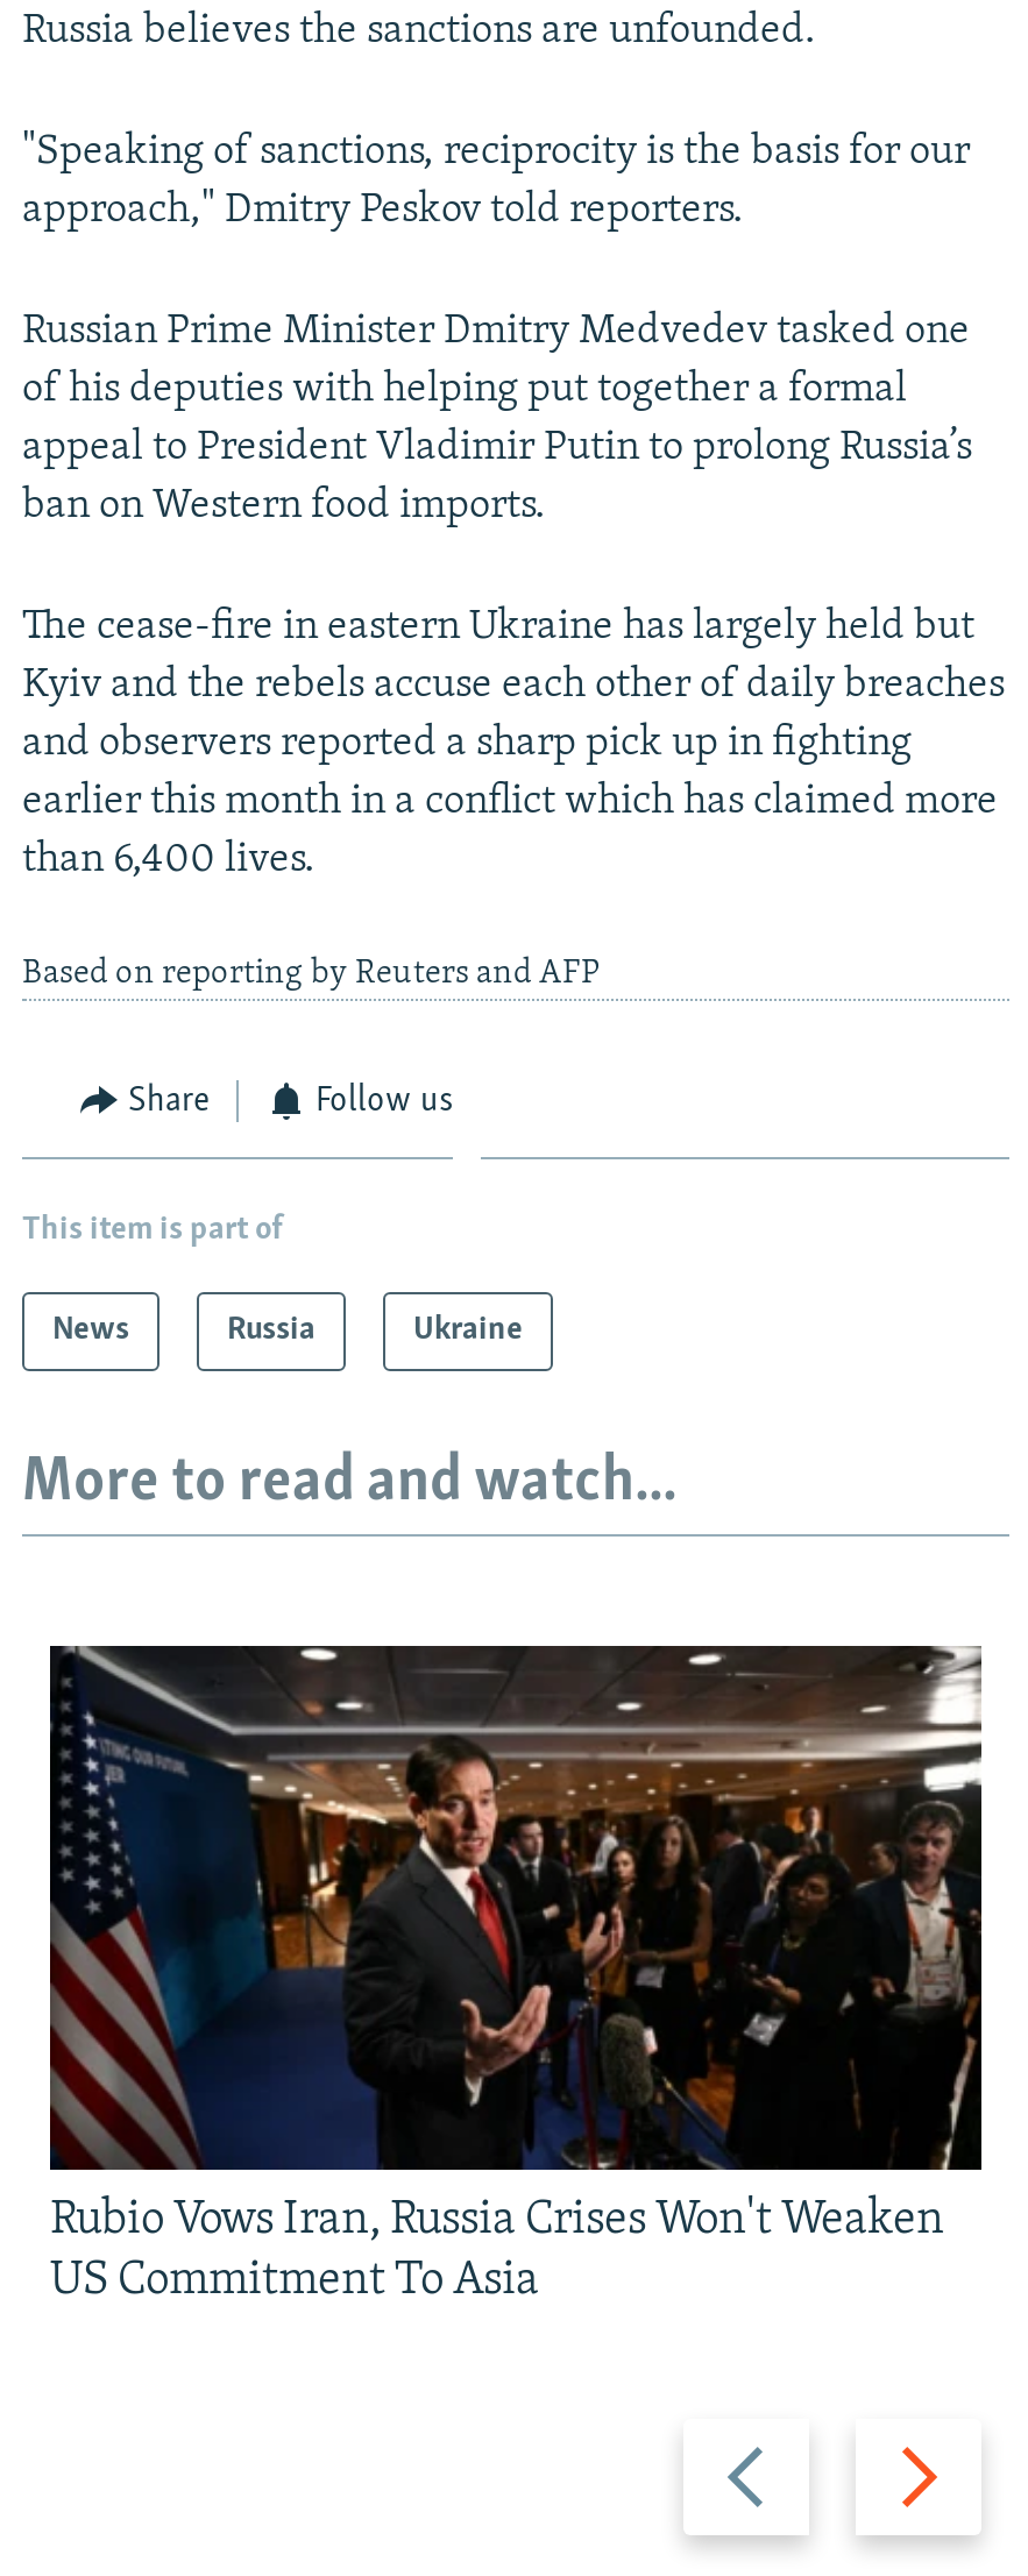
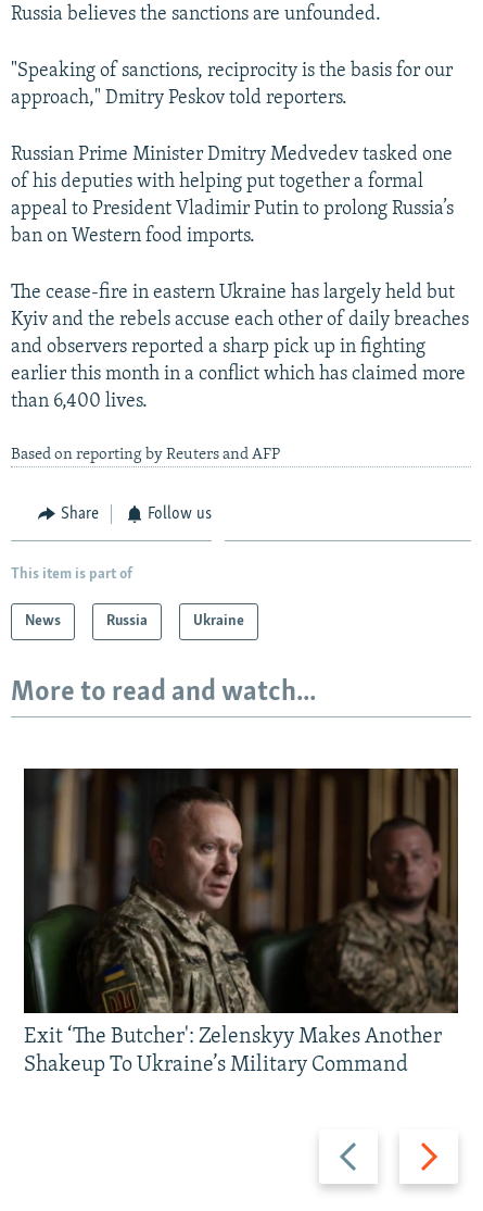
[50,1646,981,2305] [image] | Rubio Vows Iran, Russia Crises Won't Weaken | US Commitment To Asia -> [24,767,459,1076] [image] | Exit ‘The Butcher': Zelenskyy Makes Another | Shakeup To Ukraine’s Military Command

